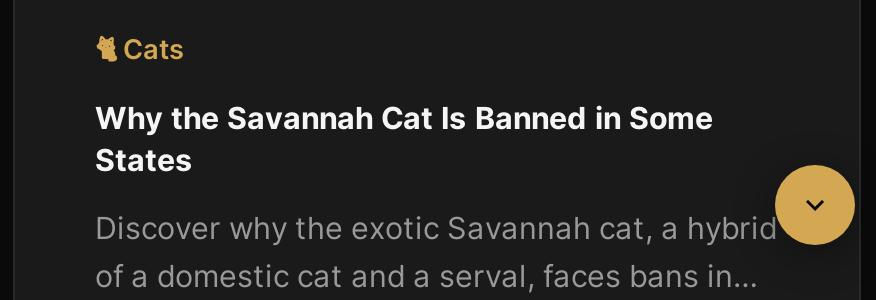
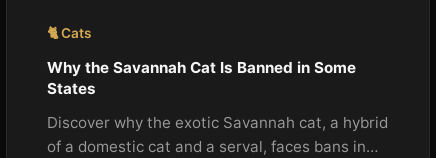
[773,162,857,248] [image] -> none

